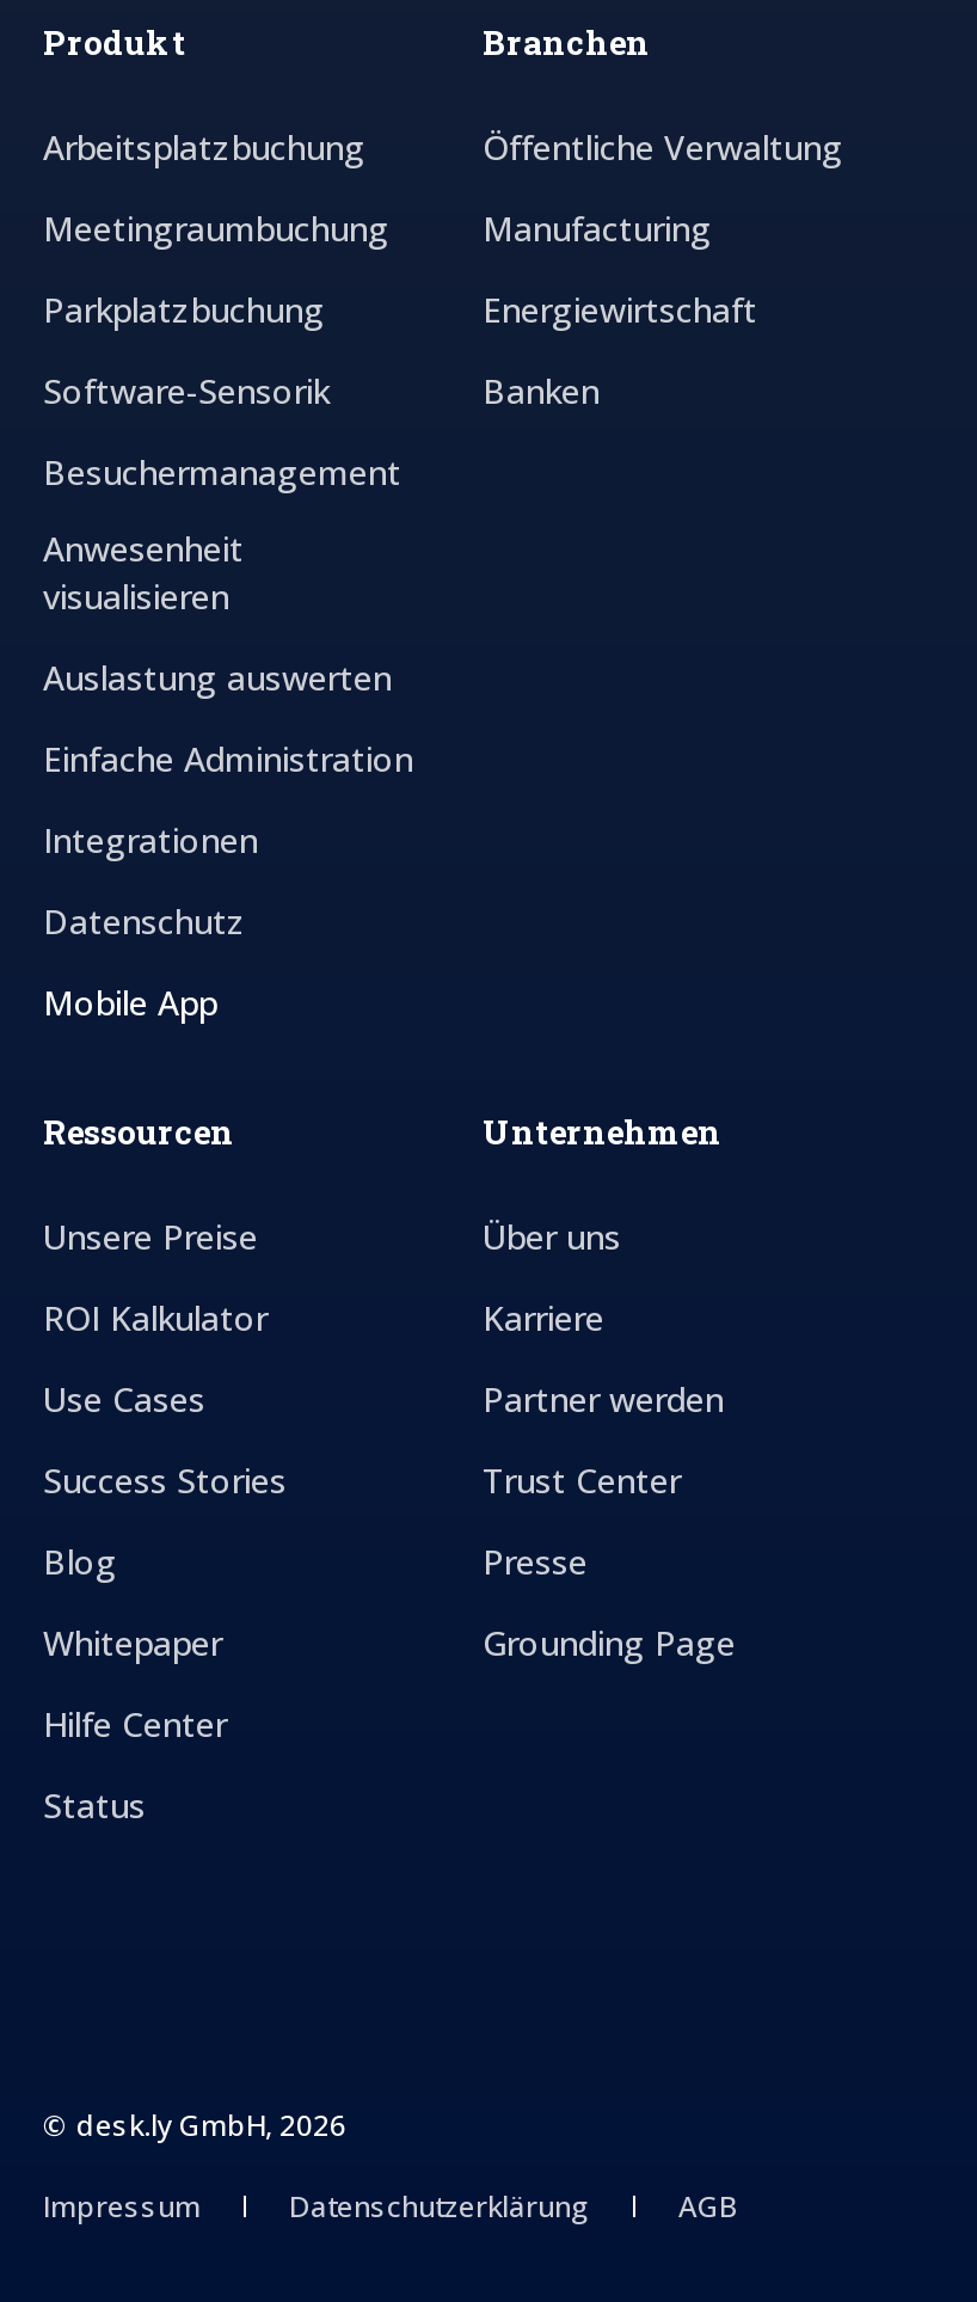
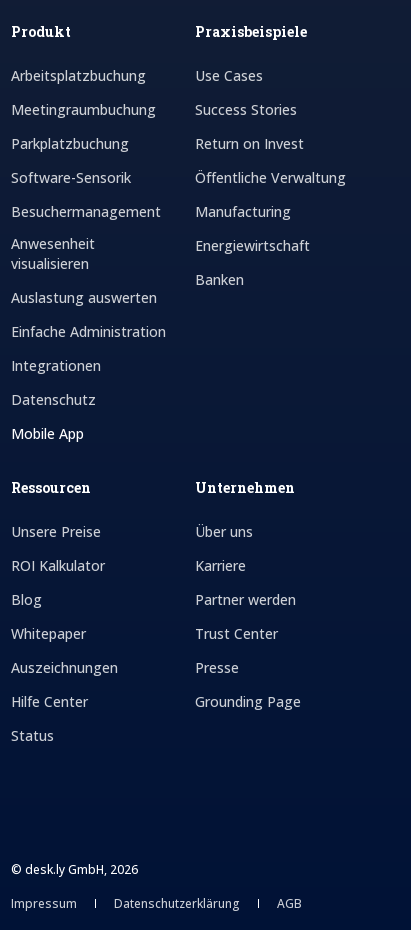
[483,20,650,65] Branchen -> [195,22,307,153] Praxisbeispiele | Return on Invest
moved [483,125,843,414] -> [195,168,346,289]: Öffentliche Verwaltung | Manufacturing | Energiewirtschaft | Banken
moved [43,1377,287,1503] -> [195,66,297,119]: Use Cases | Success Stories
moved [43,1539,222,1666] -> [11,590,86,643]: Blog | Whitepaper
none -> [11,658,118,677] Auszeichnungen

